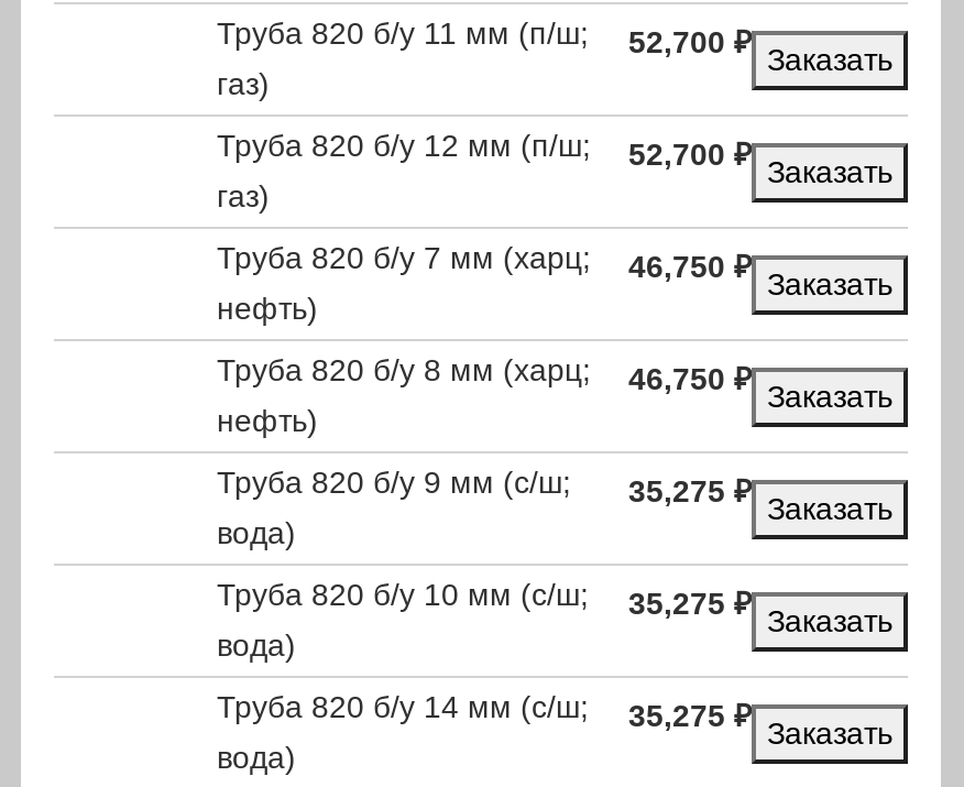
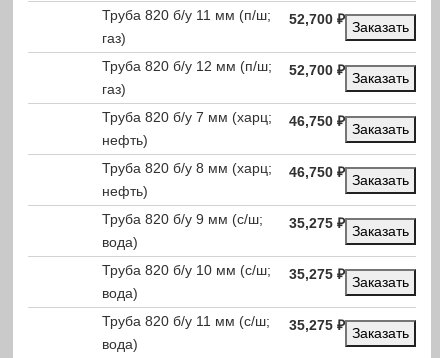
[217,689,892,750] Труба 820 б/у 14 мм (с/ш; 35,275 ₽ Заказать -> [102,313,409,340] Труба 820 б/у 11 мм (с/ш; 35,275 ₽ Заказать

